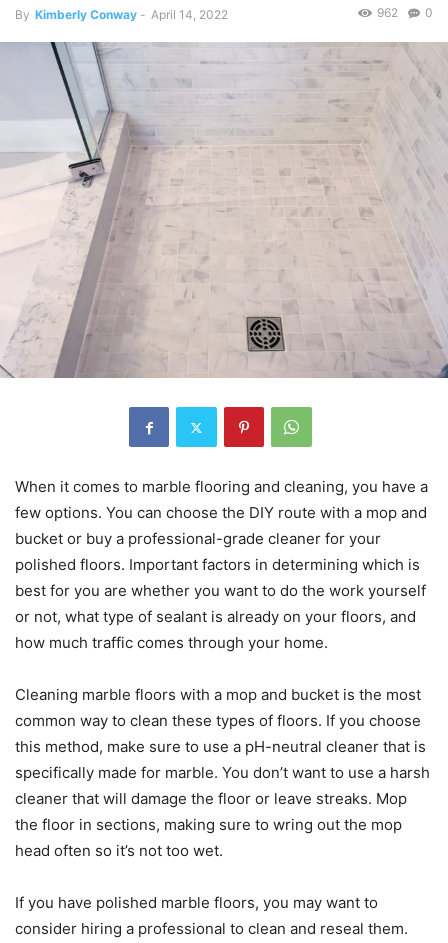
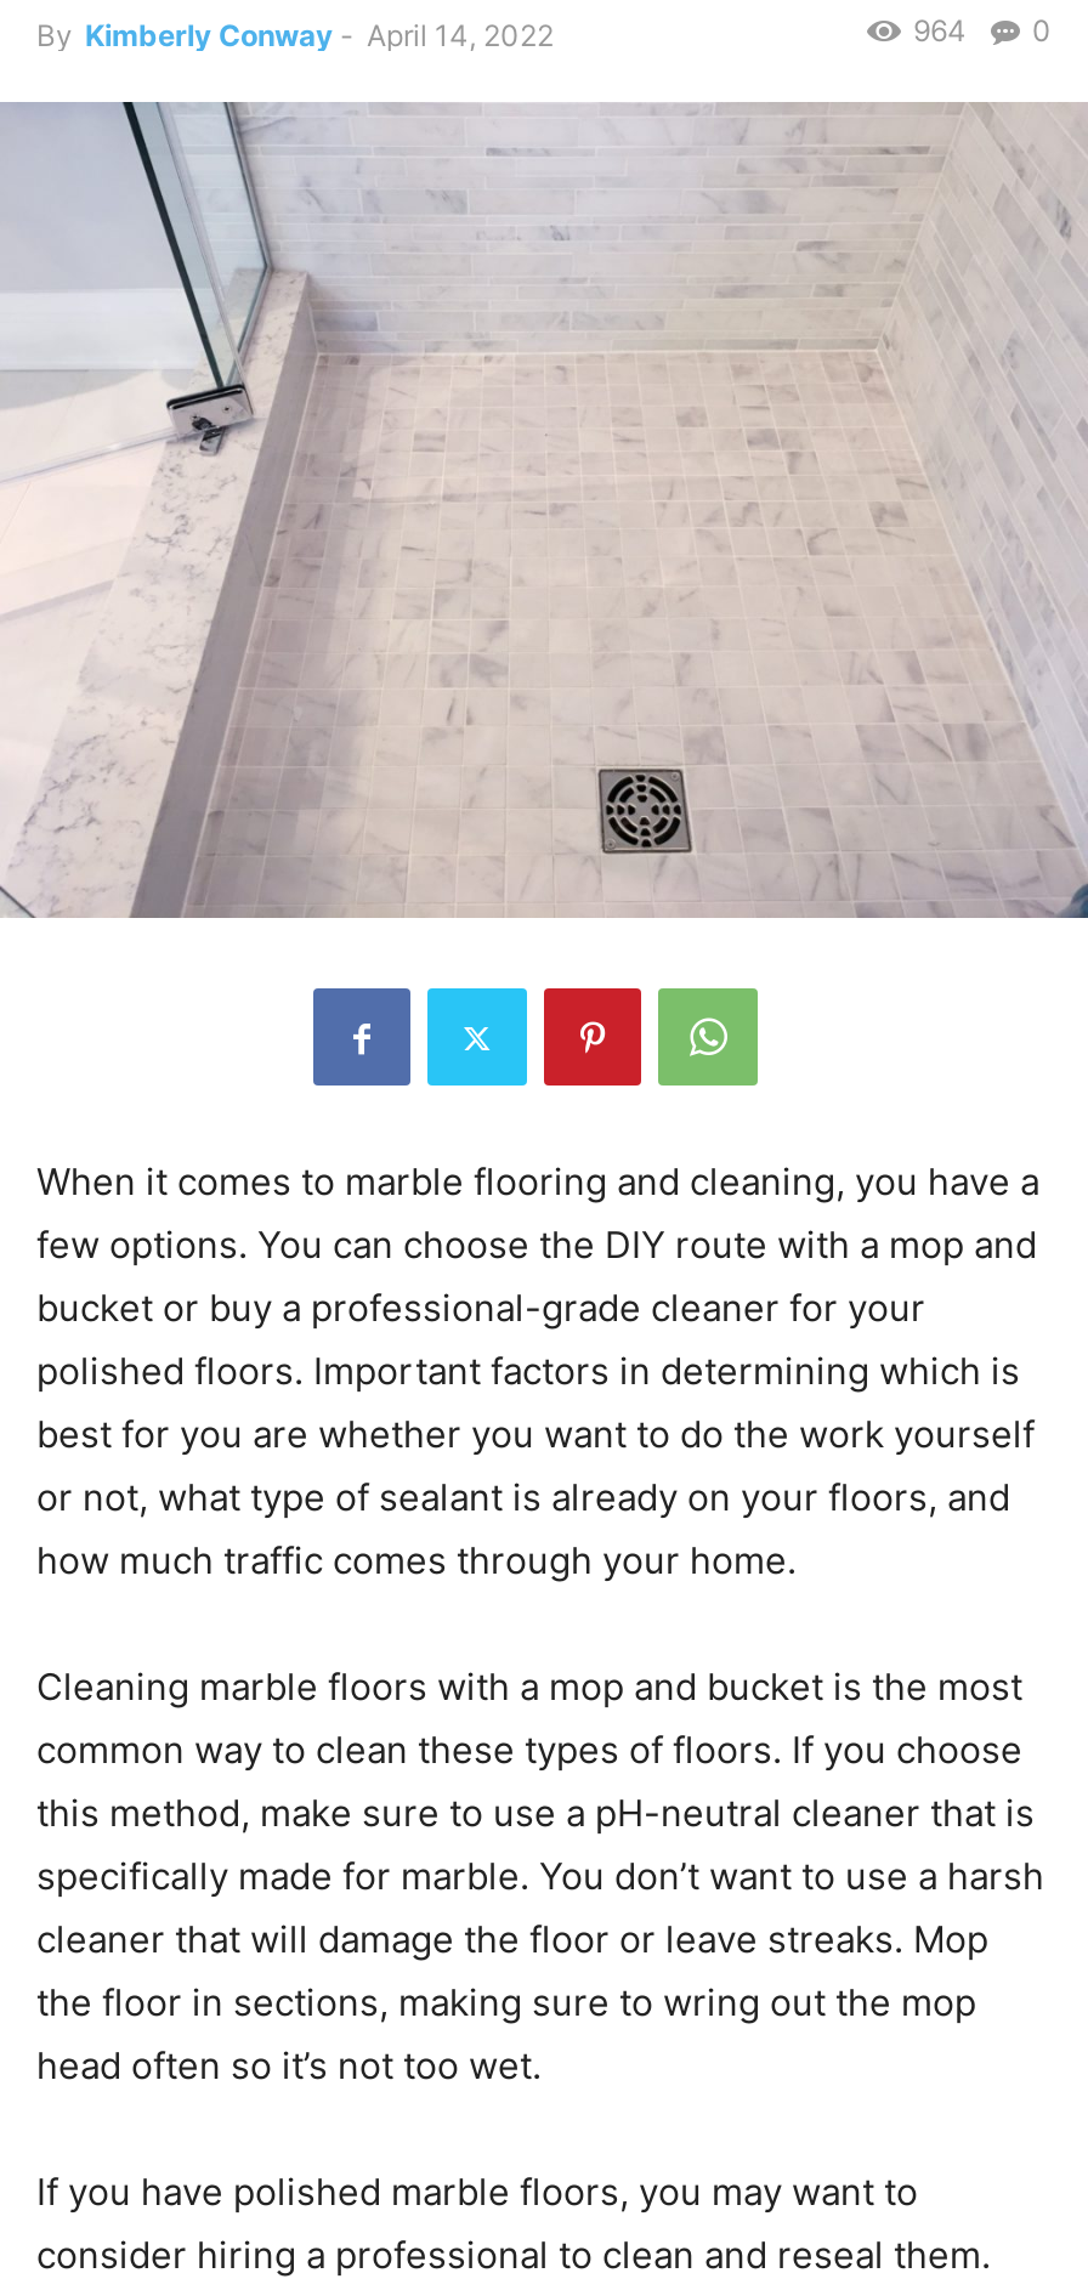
[377,5,433,20] 962 0 -> [913,12,1052,49] 964 0

